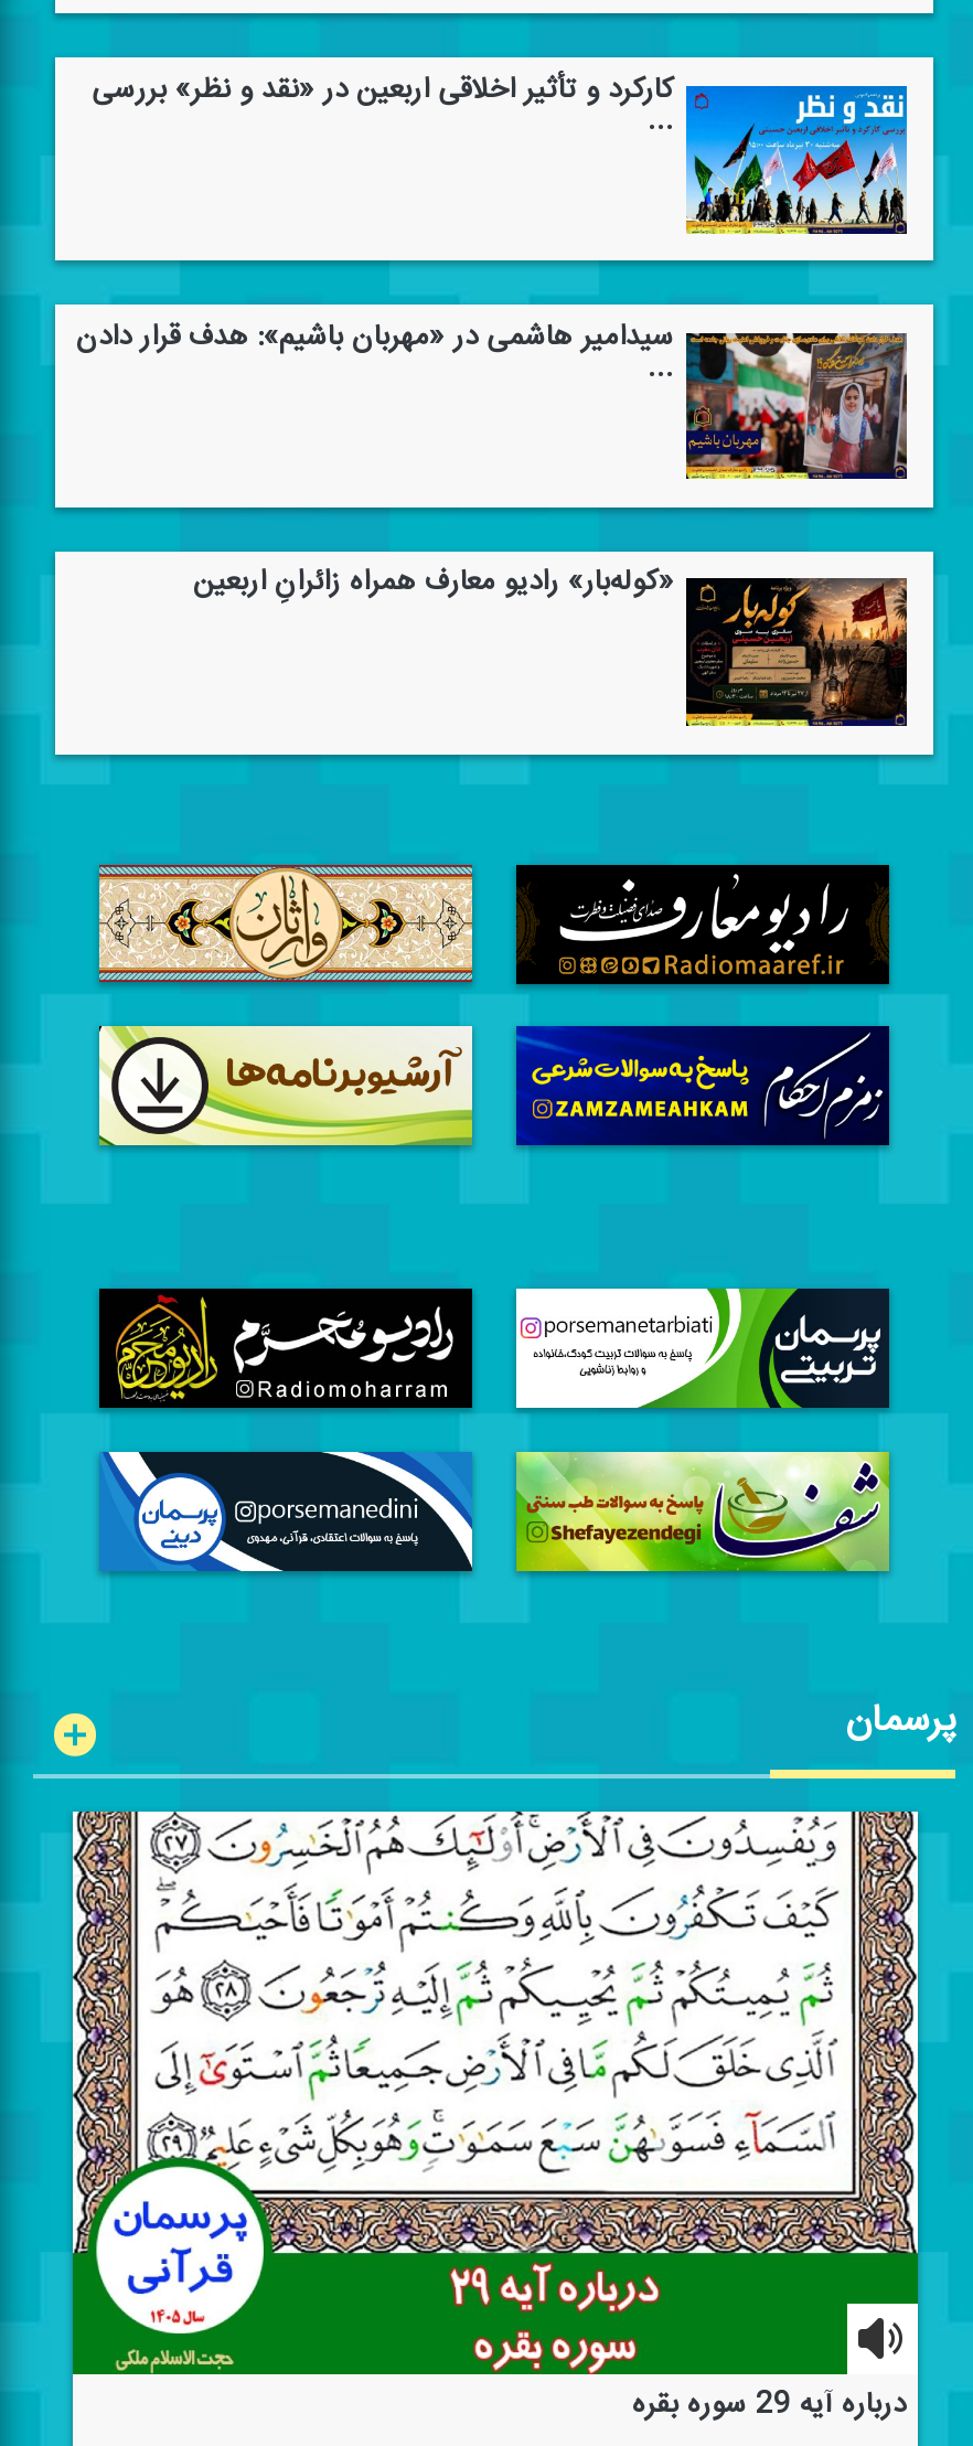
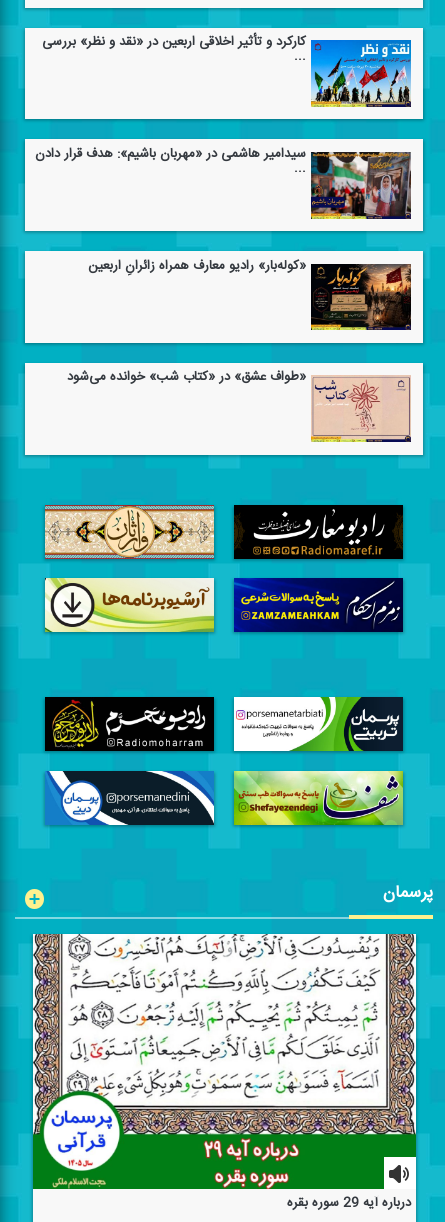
none -> [66,366,411,441] [image] | «طواف عشق» در «كتاب شب» خوانده می‌شود

